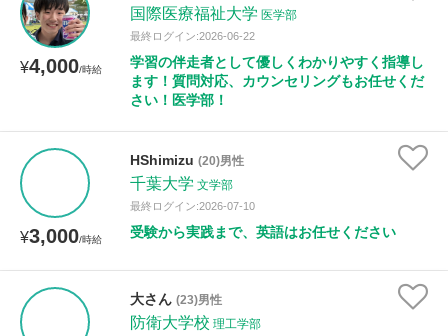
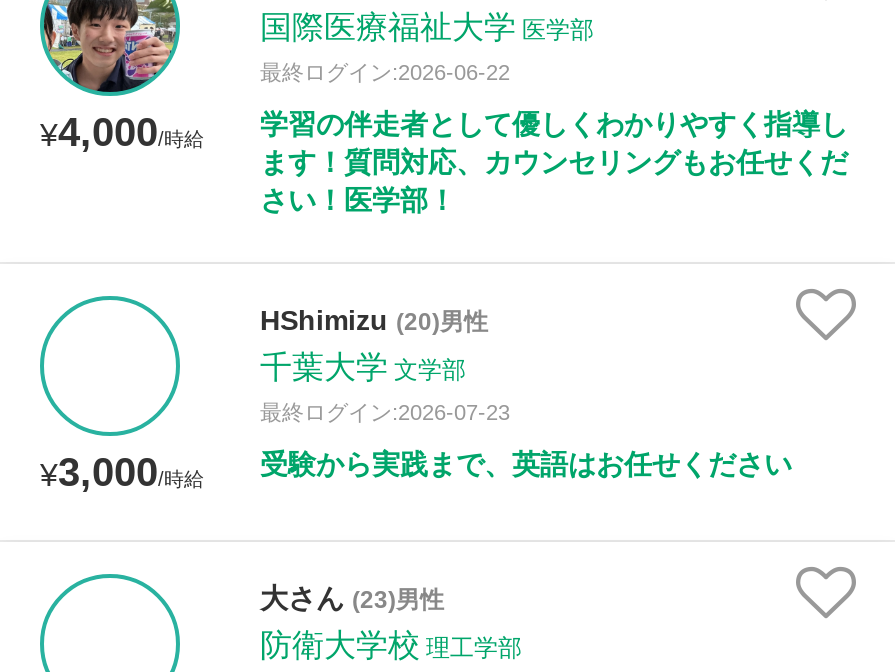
[130,200,255,212] 最終ログイン:2026-07-10 -> [260,400,510,424] 最終ログイン:2026-07-23

